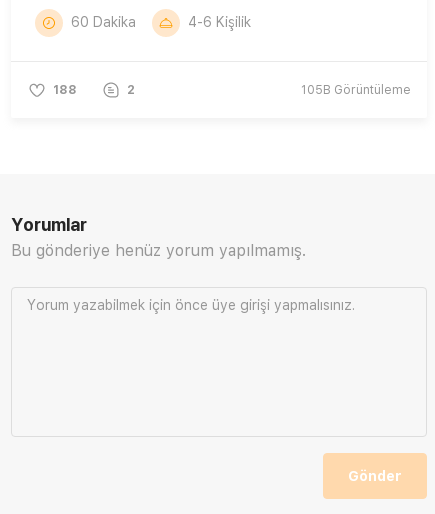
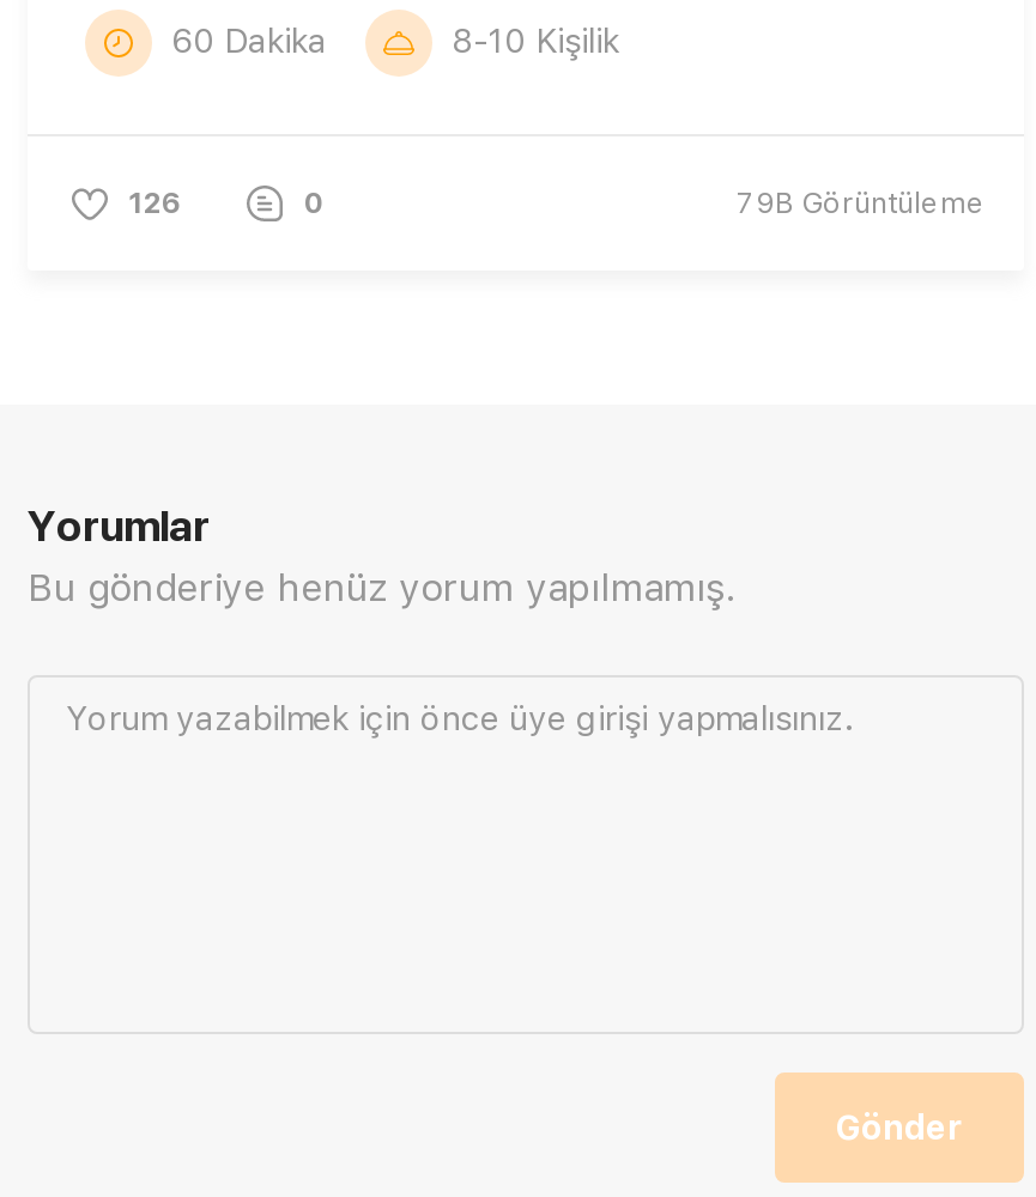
[188,14,251,30] 4-6 Kişilik -> [452,22,619,60] 8-10 Kişilik
[53,82,77,96] 188 -> [128,186,183,219] 126
[127,82,135,96] 2 -> [303,186,325,219] 0
[301,82,411,96] 105B Görüntüleme -> [737,186,986,219] 79B Görüntüleme

